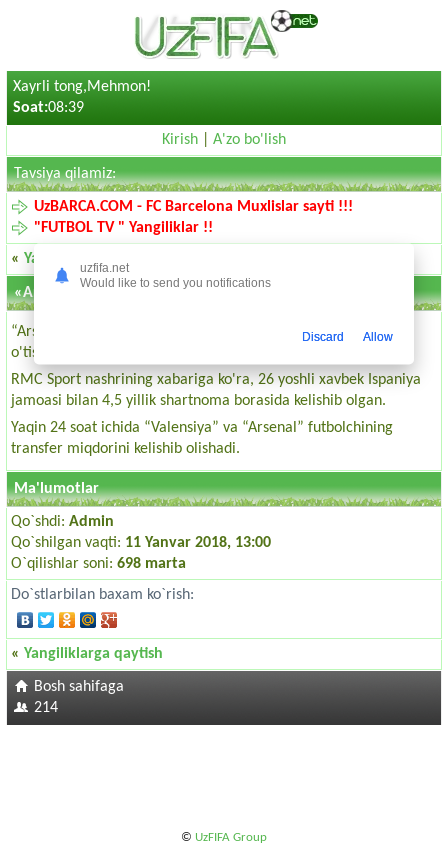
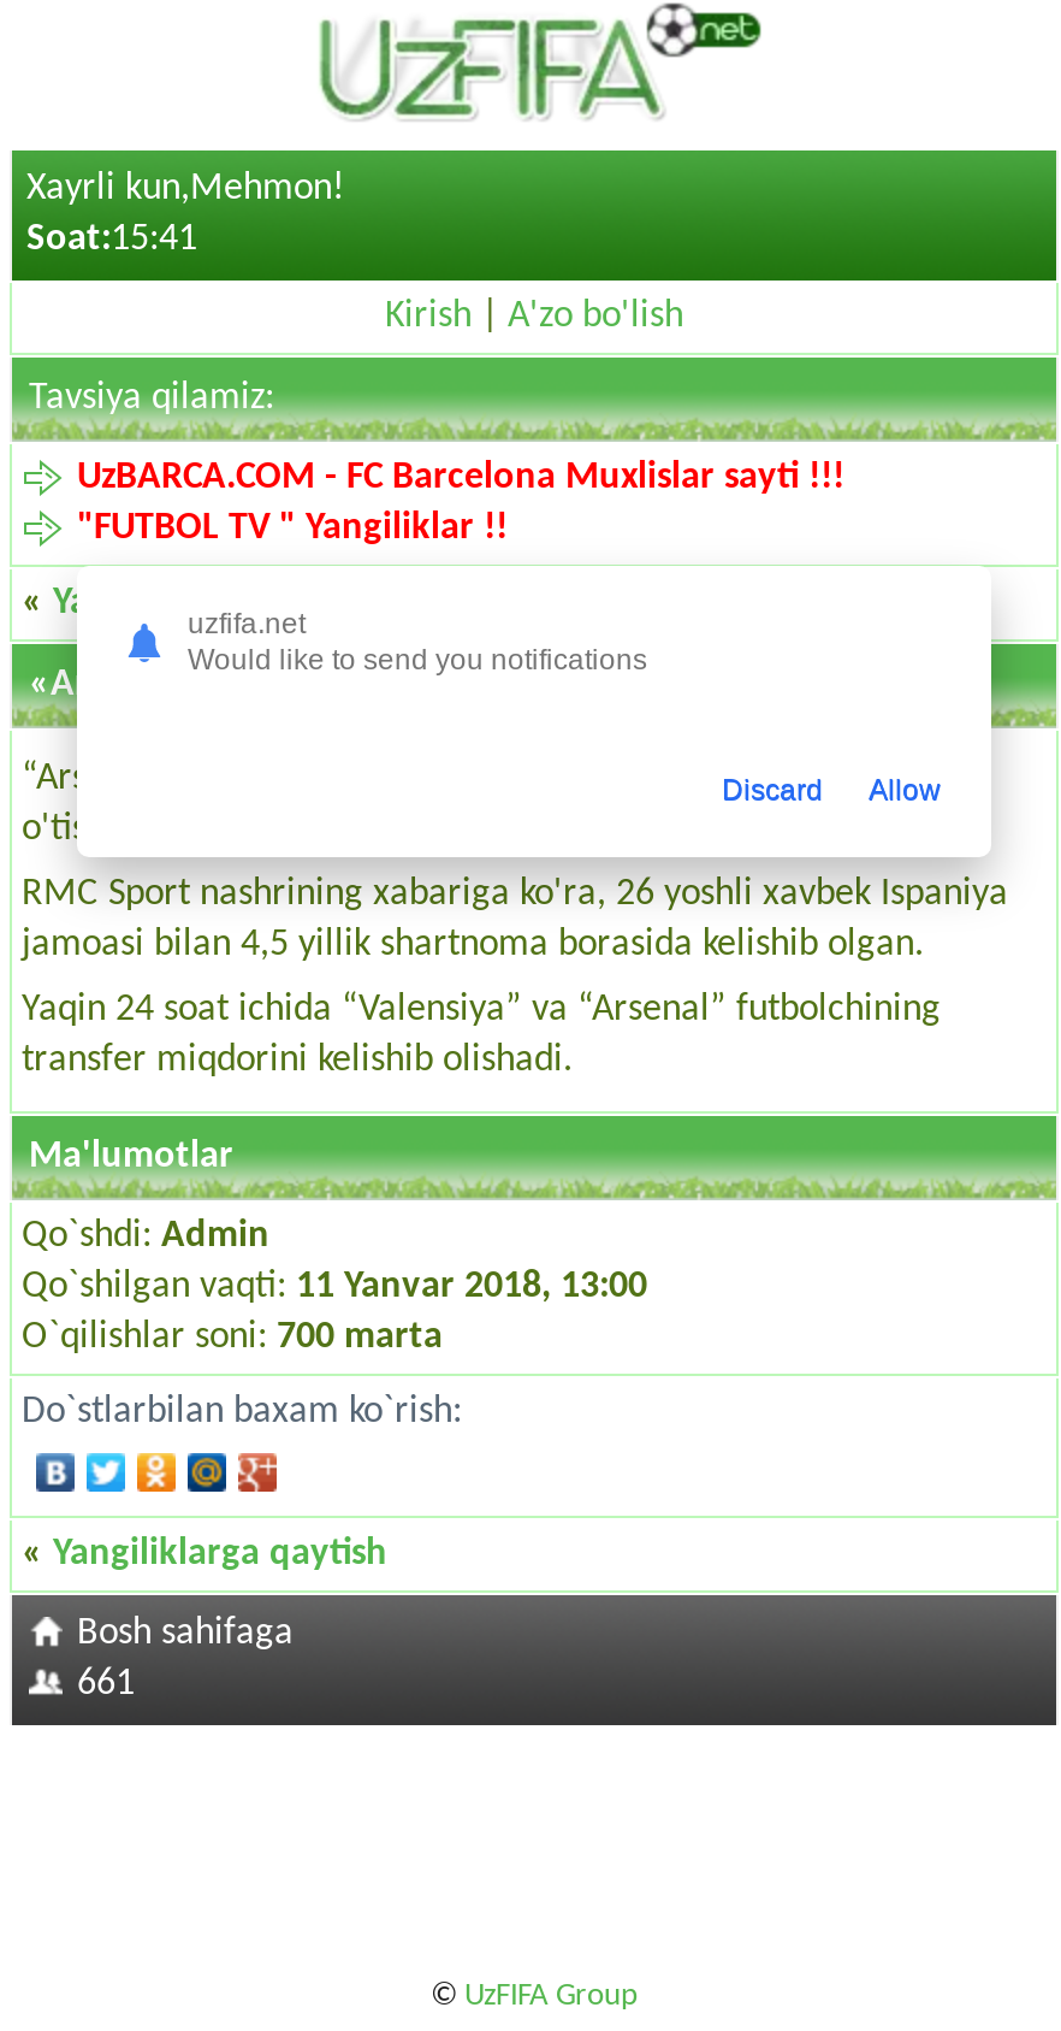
[13,79,151,95] Xayrli tong,Mehmon! -> [26,170,344,208] Xayrli kun,Mehmon!
[13,100,84,116] Soat:08:39 -> [26,220,197,259] Soat:15:41
[11,556,186,572] O`qilishlar soni: 698 marta -> [22,1318,443,1357] O`qilishlar soni: 700 marta
[34,700,58,716] 214 -> [77,1665,135,1704] 661

